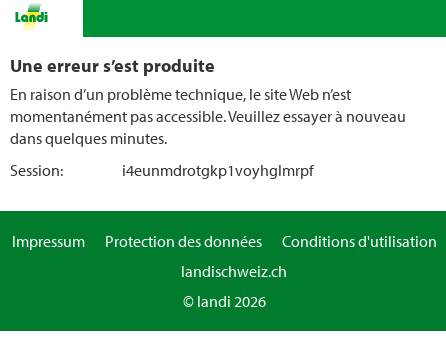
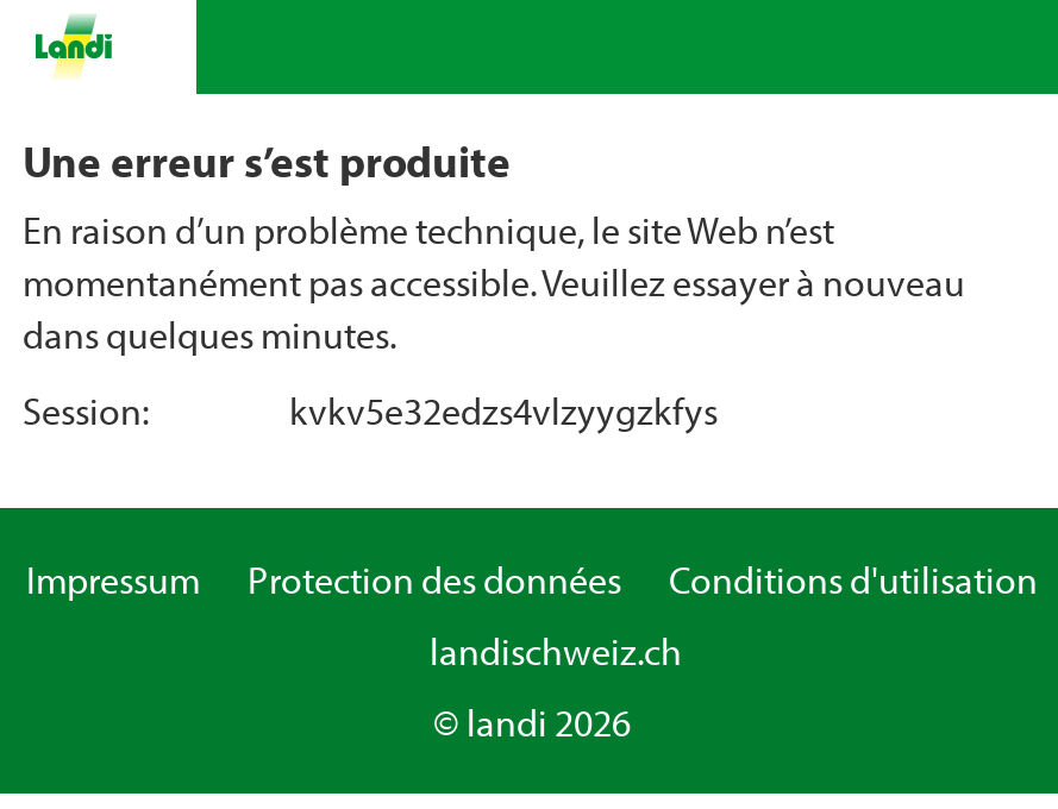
[122,160,314,180] i4eunmdrotgkp1voyhglmrpf -> [289,387,718,434] kvkv5e32edzs4vlzyygzkfys

